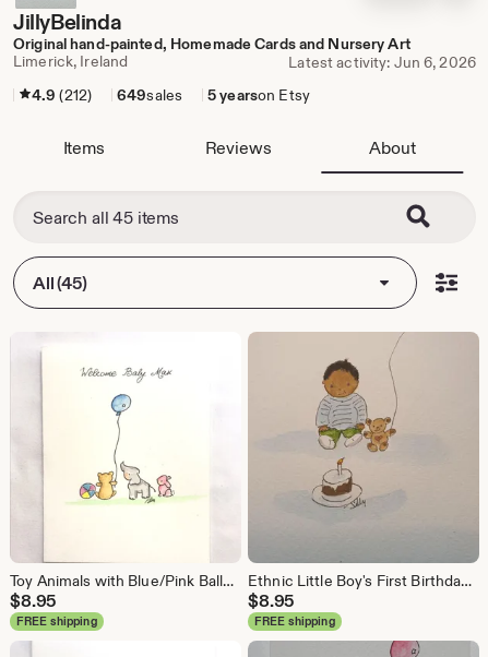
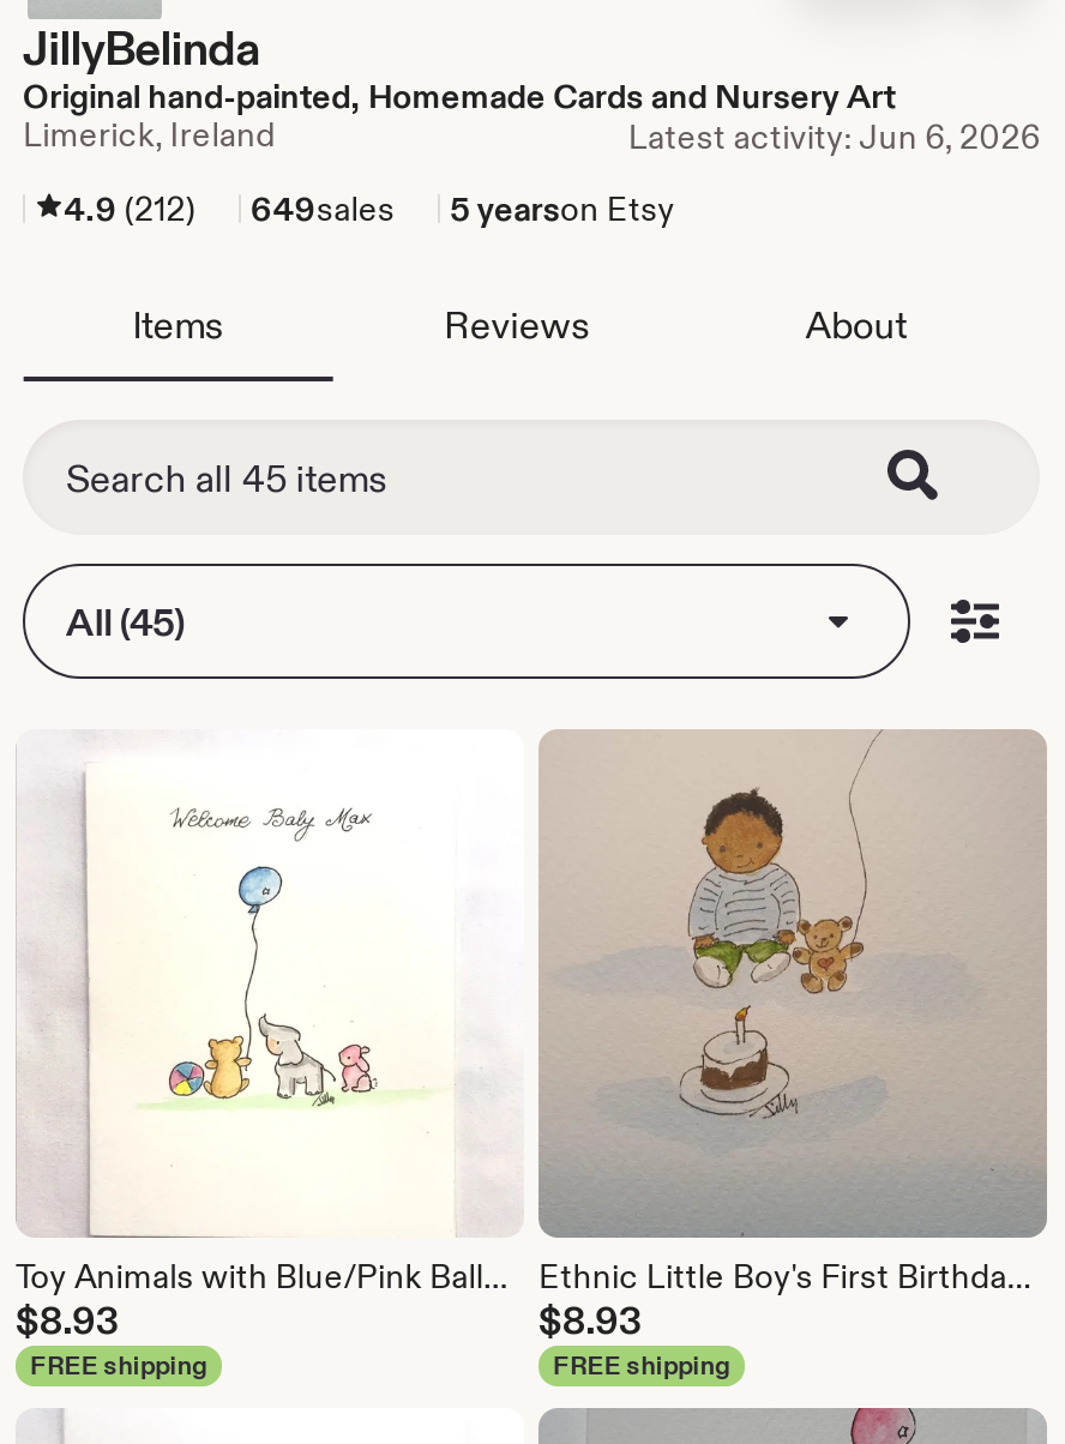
[10,589,56,611] $8.95 -> [16,1295,119,1343] $8.93
[248,589,294,611] $8.95 -> [538,1295,642,1343] $8.93

